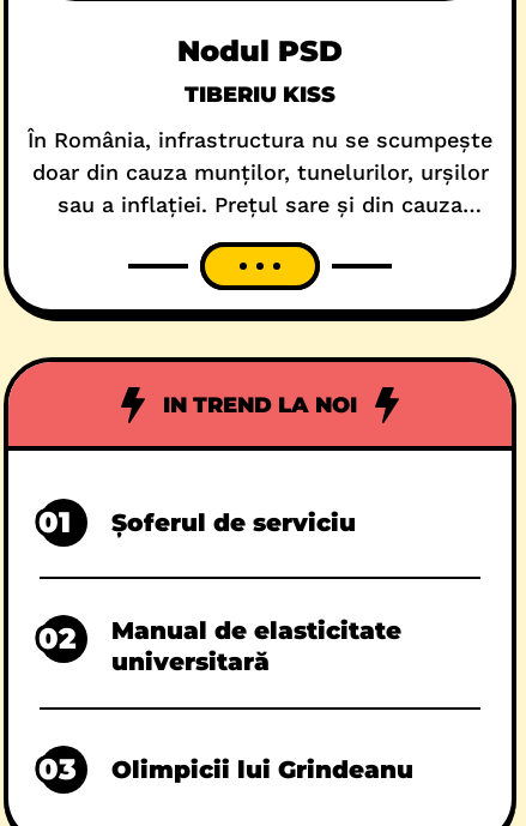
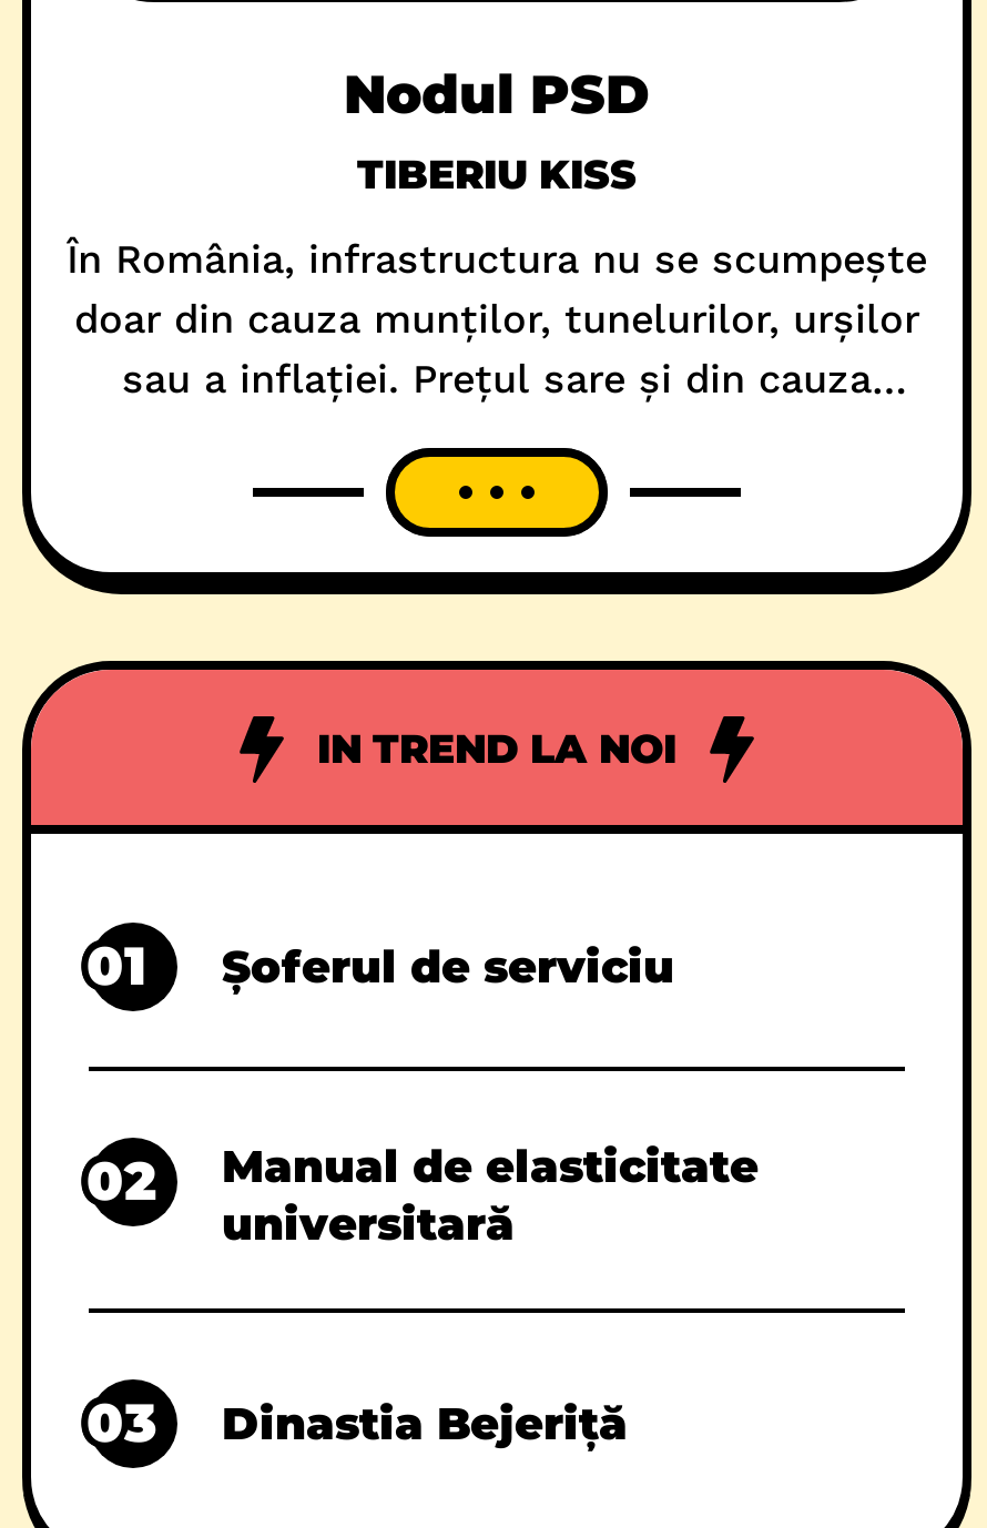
[111,756,413,785] Olimpicii lui Grindeanu -> [222,1398,628,1451] Dinastia Bejeriță

